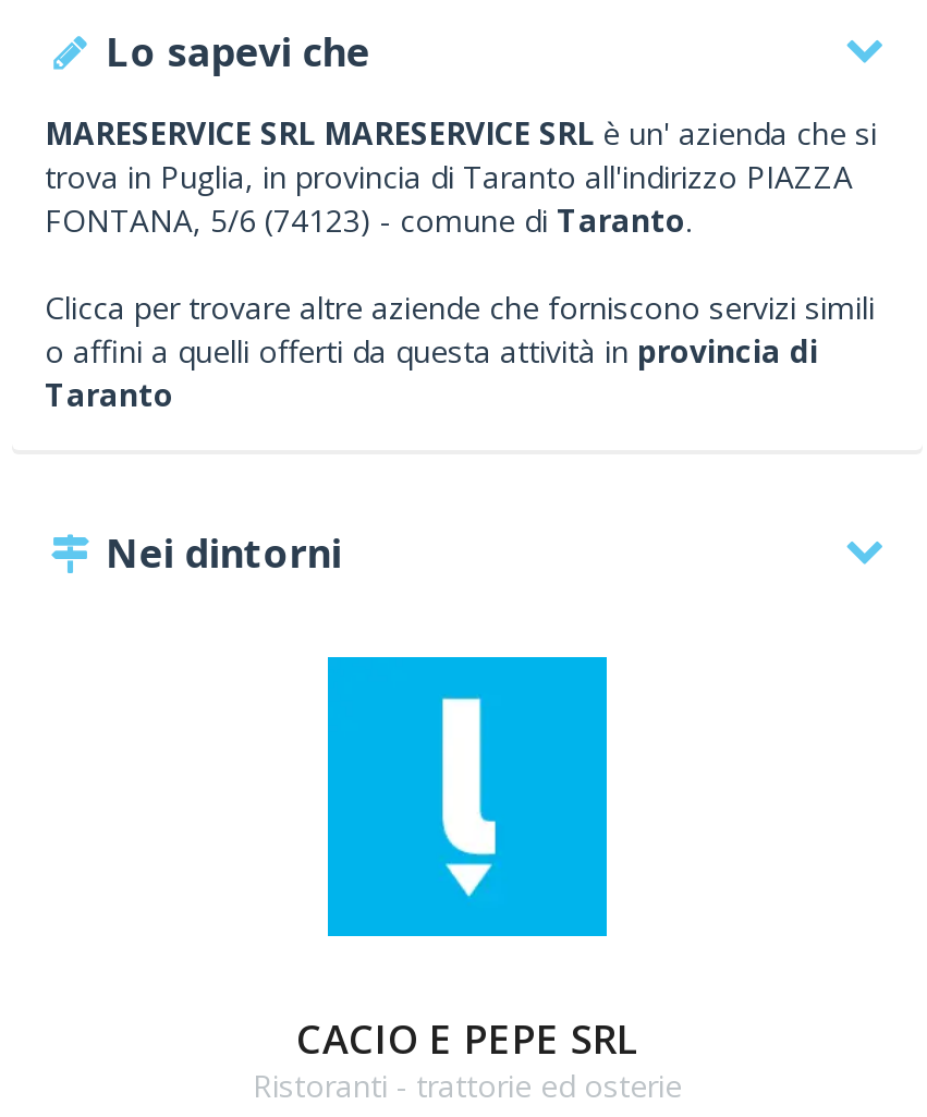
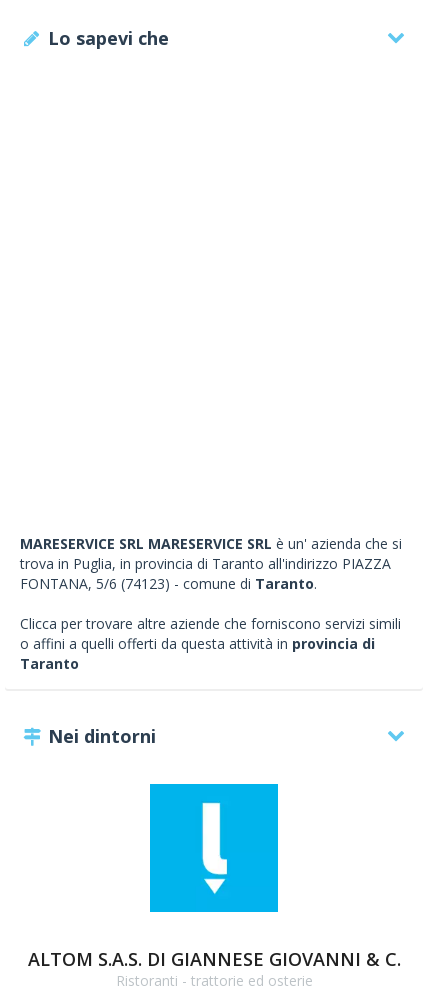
[296,1012,638,1065] CACIO E PEPE SRL -> [27,947,400,971] ALTOM S.A.S. DI GIANNESE GIOVANNI & C.

